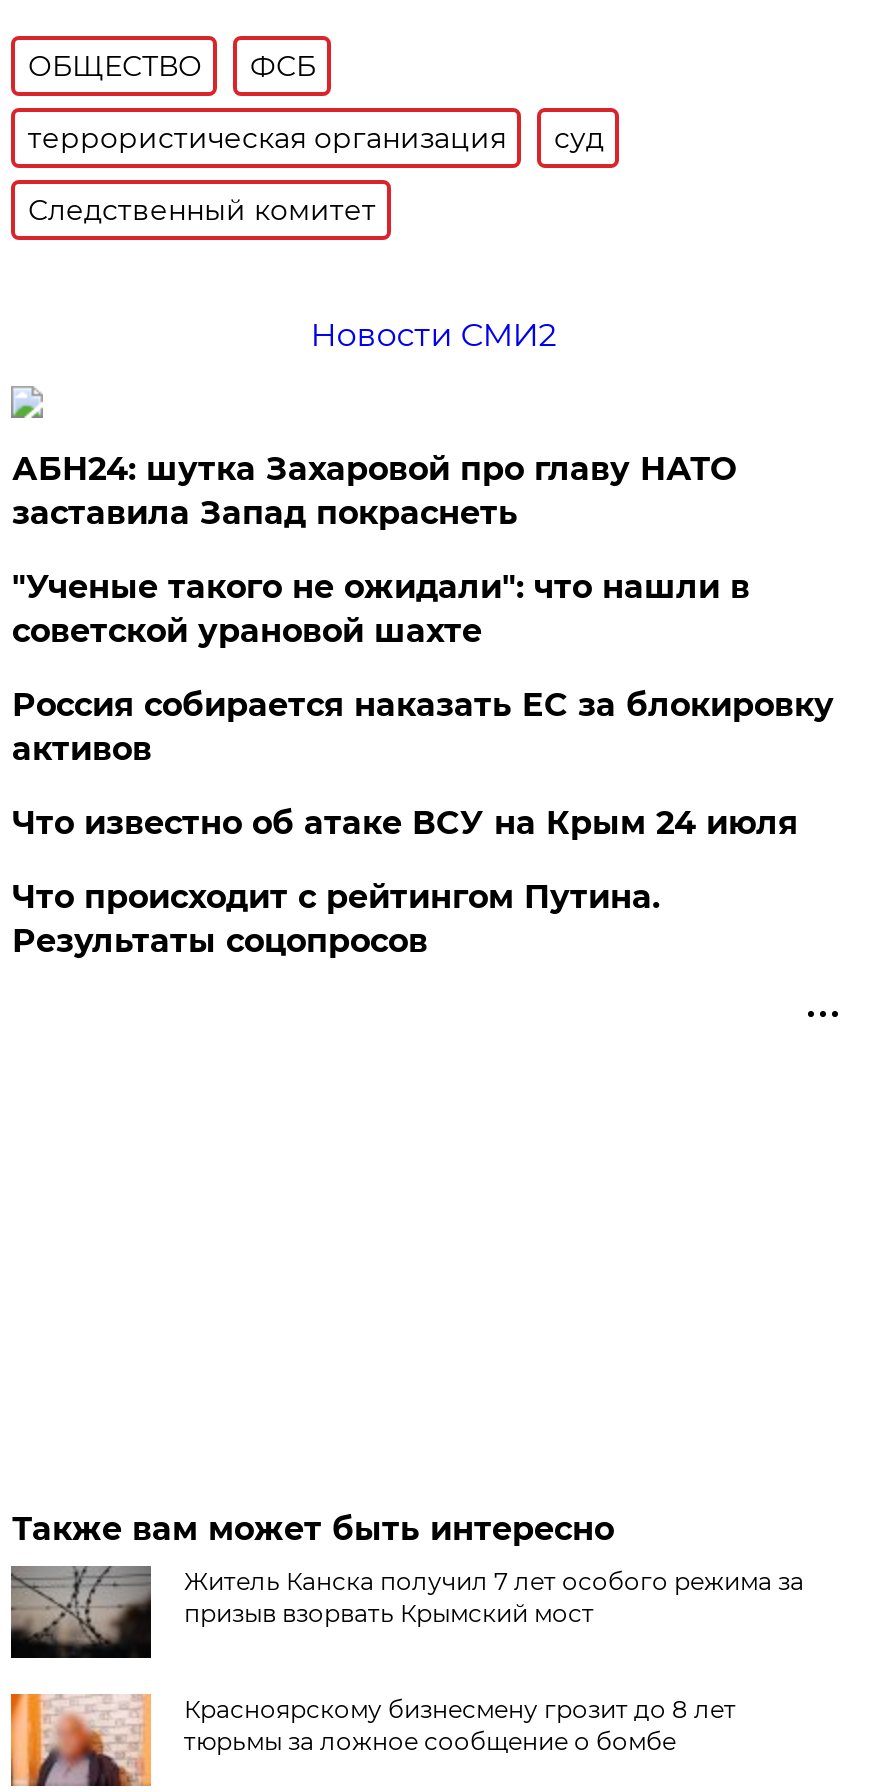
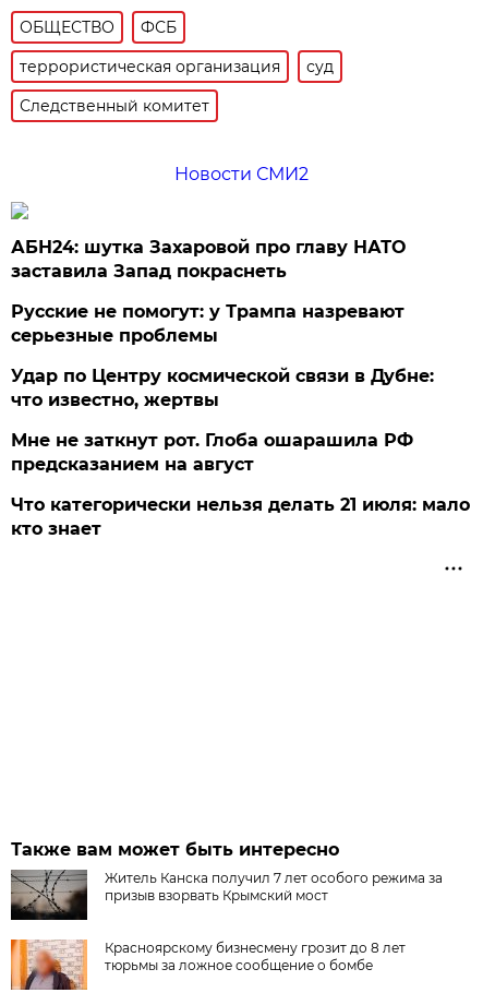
[12,568,750,650] "Ученые такого не ожидали": что нашли в | советской урановой шахте -> [11,301,405,346] Русские не помогут: у Трампа назревают | серьезные проблемы
[12,686,834,768] Россия собирается наказать EC за блокировку | активов -> [11,366,434,410] Удар по Центру космической связи в Дубне: | что известно, жертвы
[12,804,798,842] Что известно об атаке ВСУ на Крым 24 июля -> [11,430,414,475] Мне не заткнут рот. Глоба ошарашила РФ | предсказанием на август
[12,878,660,960] Что происходит с рейтингом Путина. | Результаты соцопросов -> [11,494,470,539] Что категорически нельзя делать 21 июля: мало | кто знает

